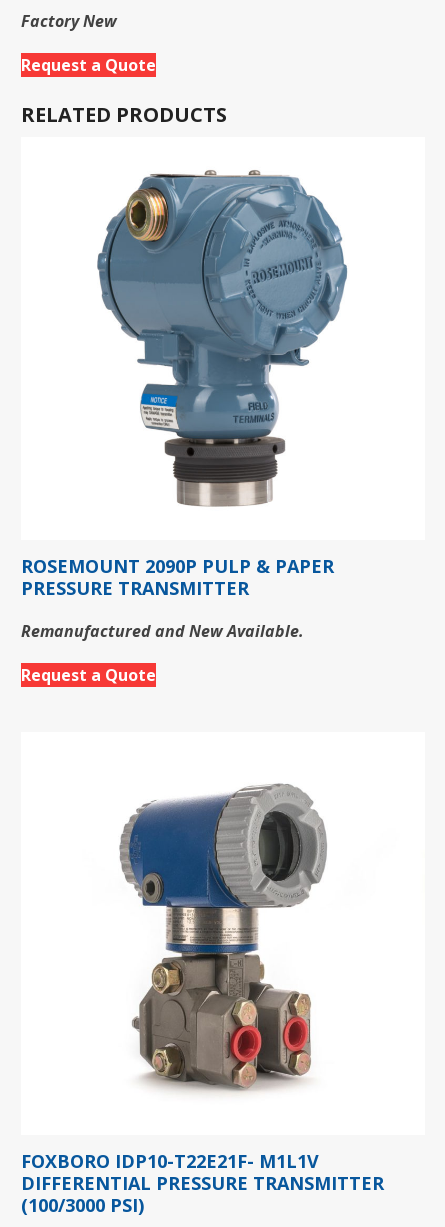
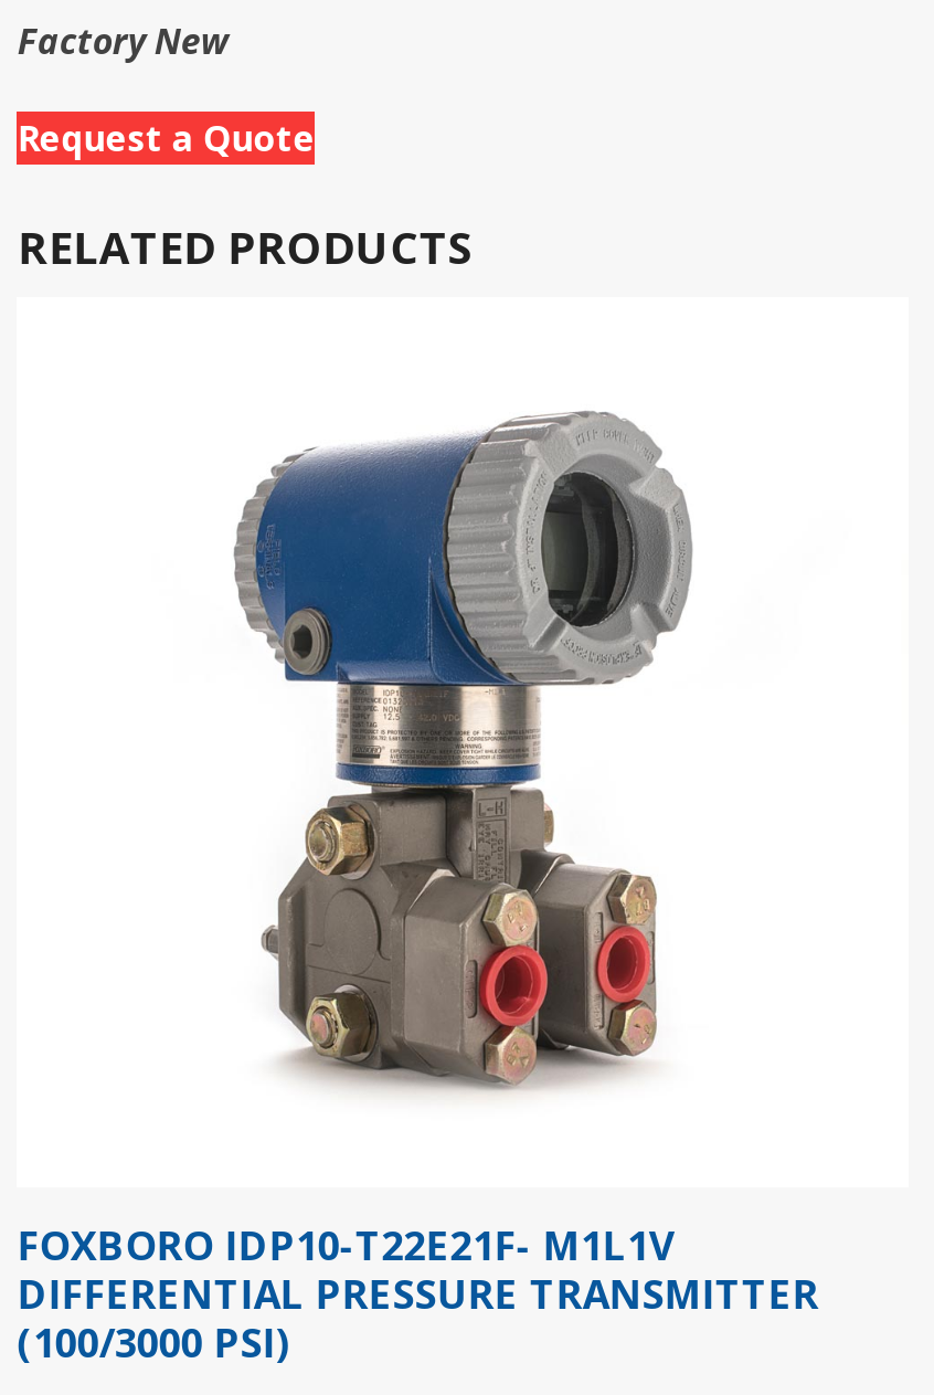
[96,169,348,507] [image] -> none
[21,554,334,686] ROSEMOUNT 2090P PULP & PAPER | PRESSURE TRANSMITTER | Remanufactured and New Available. | Request a Quote -> none

